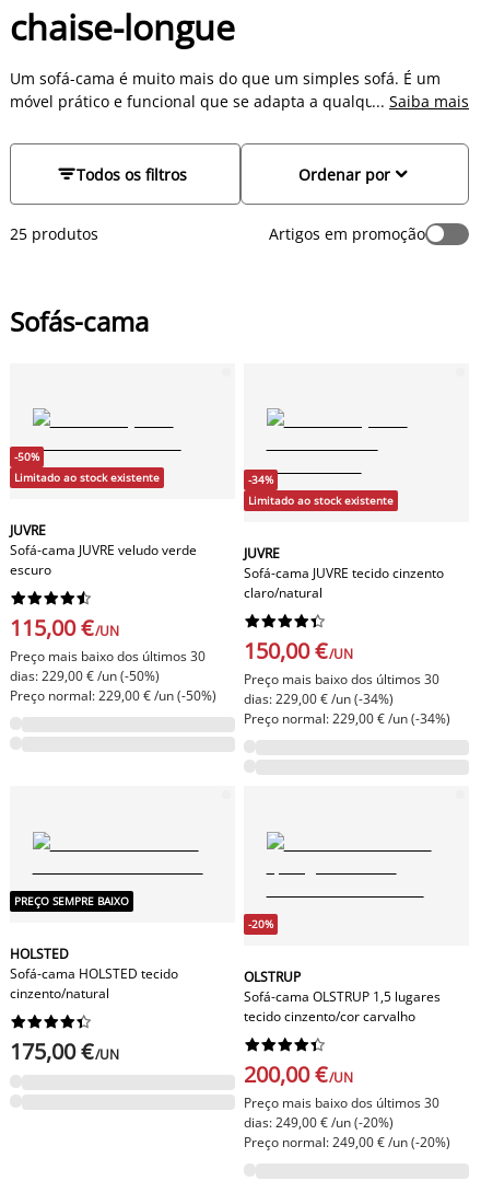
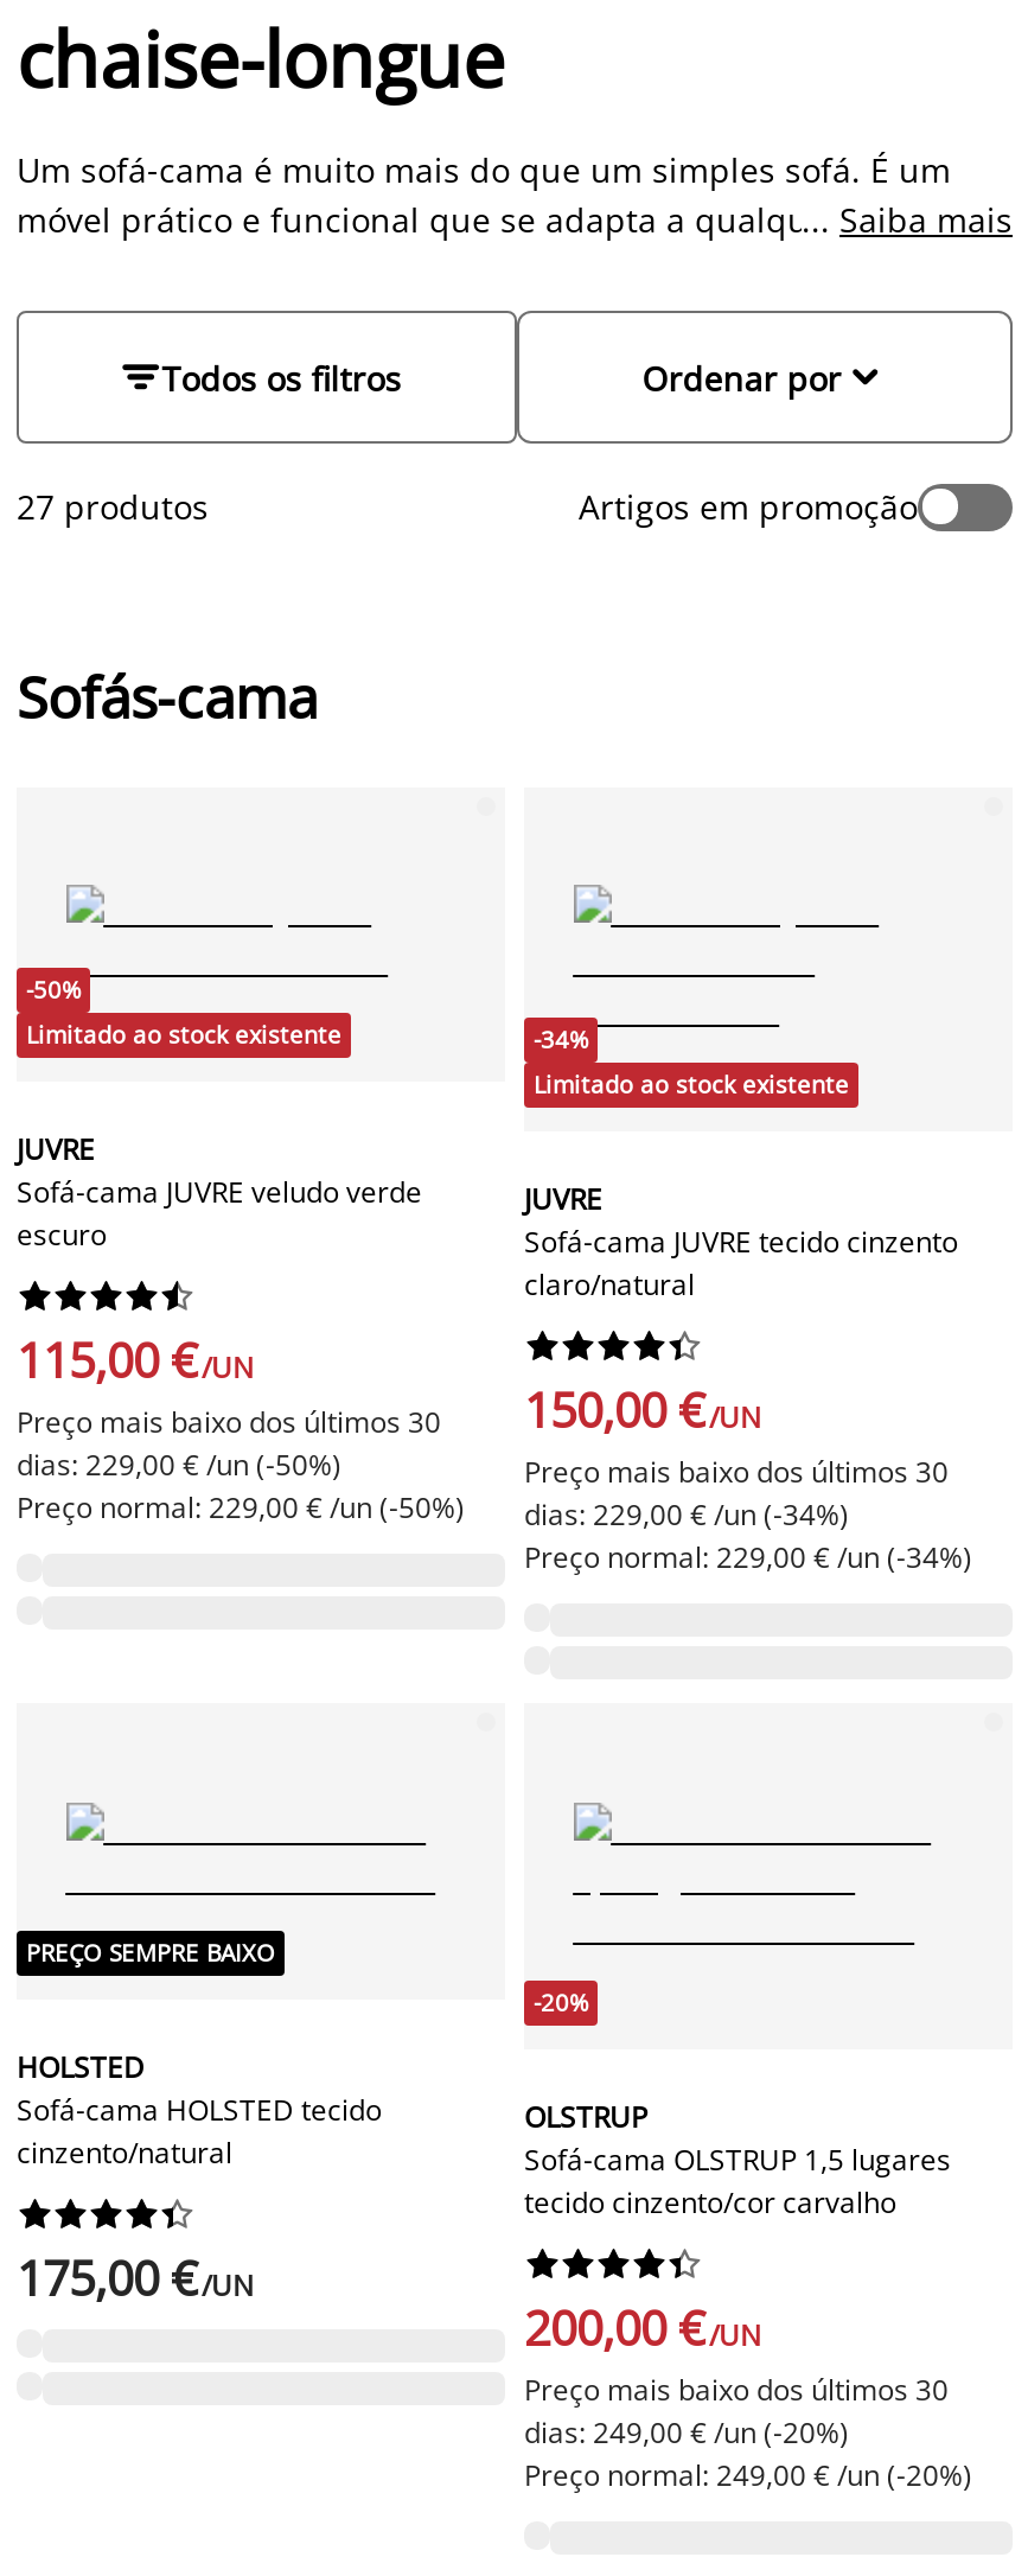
[10,223,98,244] 25 produtos -> [17,484,209,529] 27 produtos

